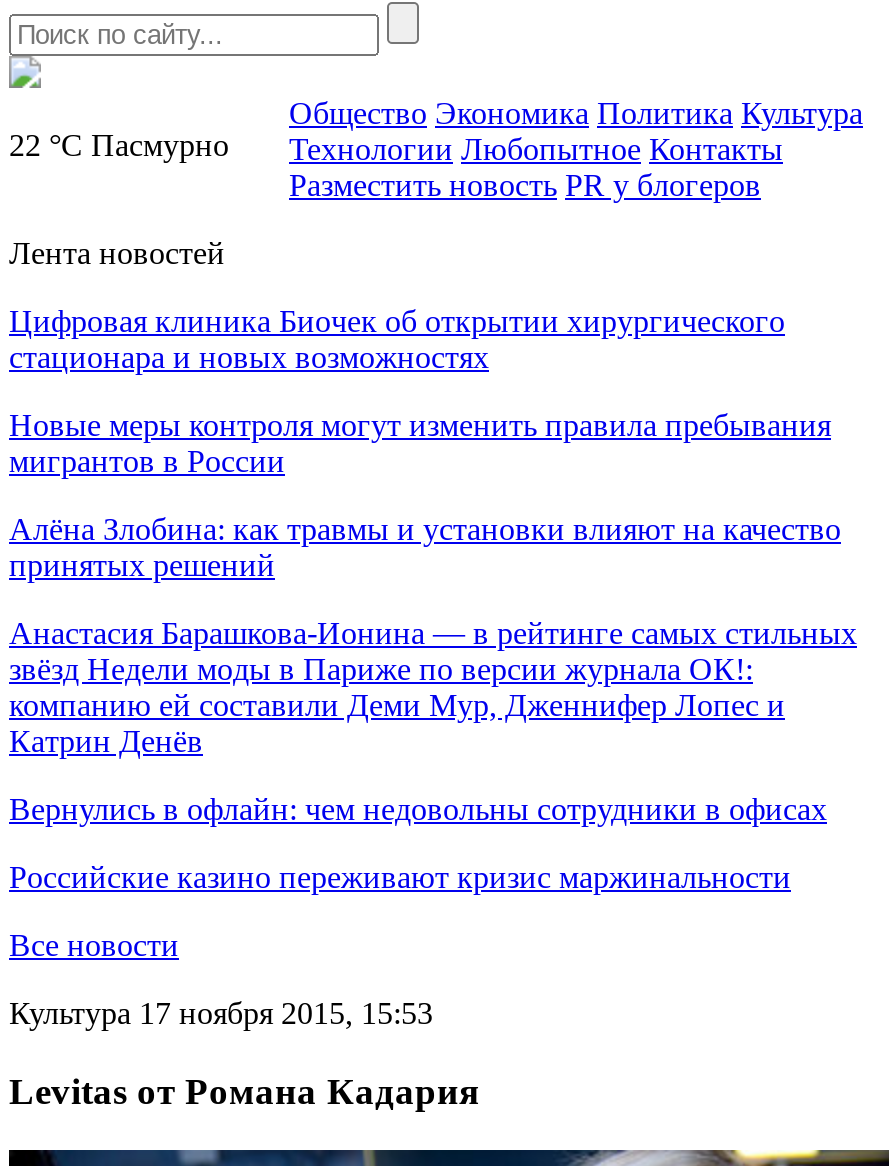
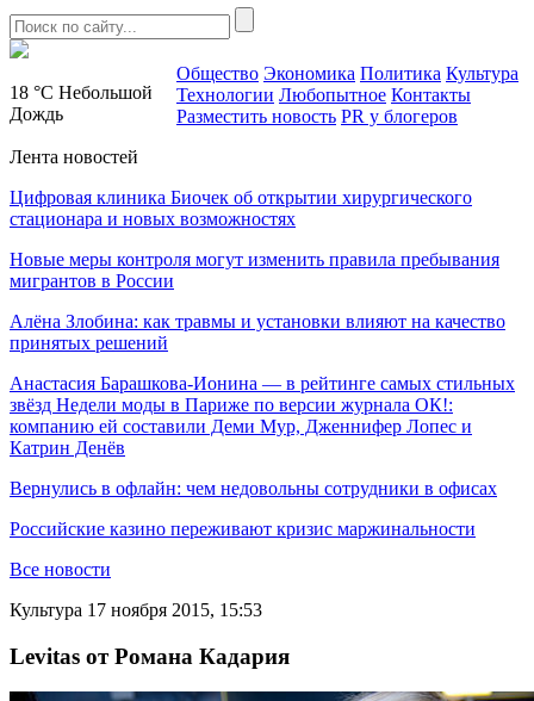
[9,128,229,162] 22 °C Пасмурно -> [10,82,153,124] 18 °C Небольшой | Дождь

